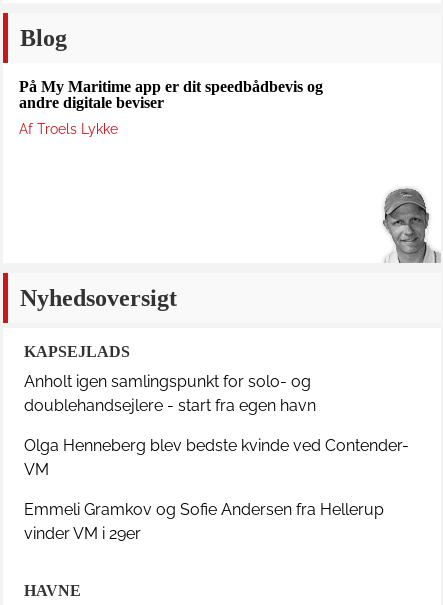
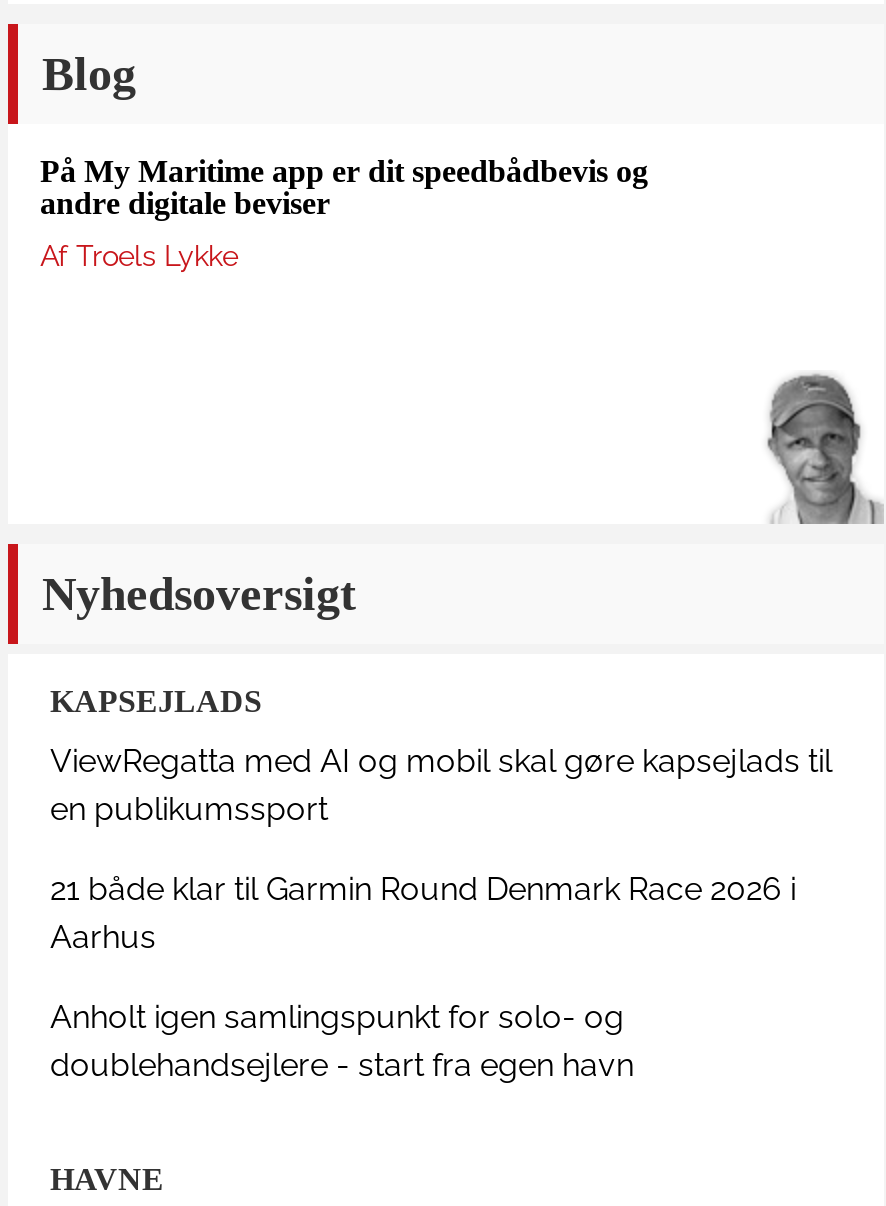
none -> [50,743,832,957] ViewRegatta med AI og mobil skal gøre kapsejlads til | en publikumssport | 21 både klar til Garmin Round Denmark Race 2026 i | Aarhus
moved [24,372,316,415] -> [50,999,634,1085]: Anholt igen samlingspunkt for solo- og | doublehandsejlere - start fra egen havn
[24,436,409,543] Olga Henneberg blev bedste kvinde ved Contender- | VM | Emmeli Gramkov og Sofie Andersen fra Hellerup | vinder VM i 29er -> none

